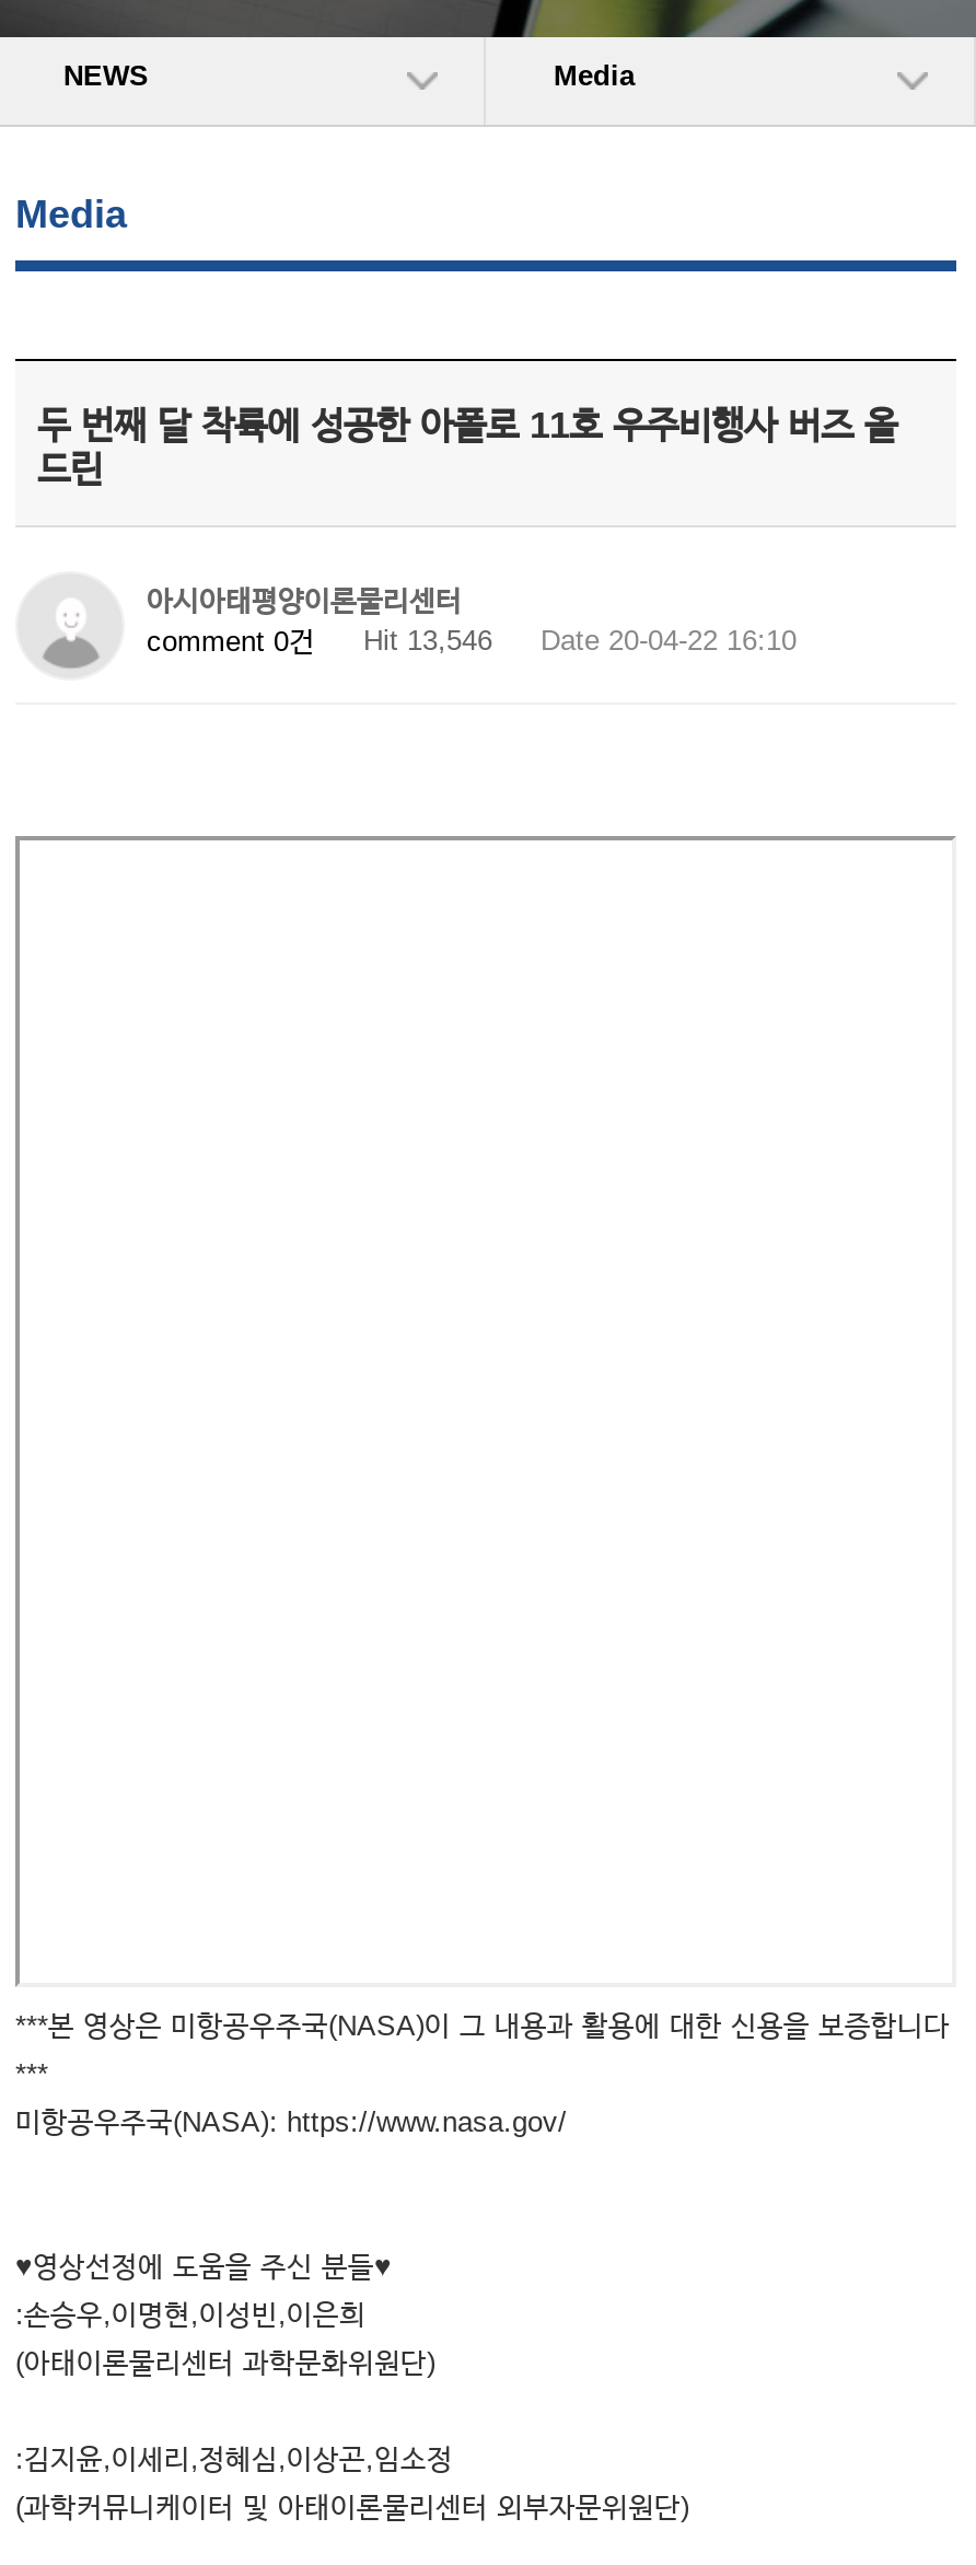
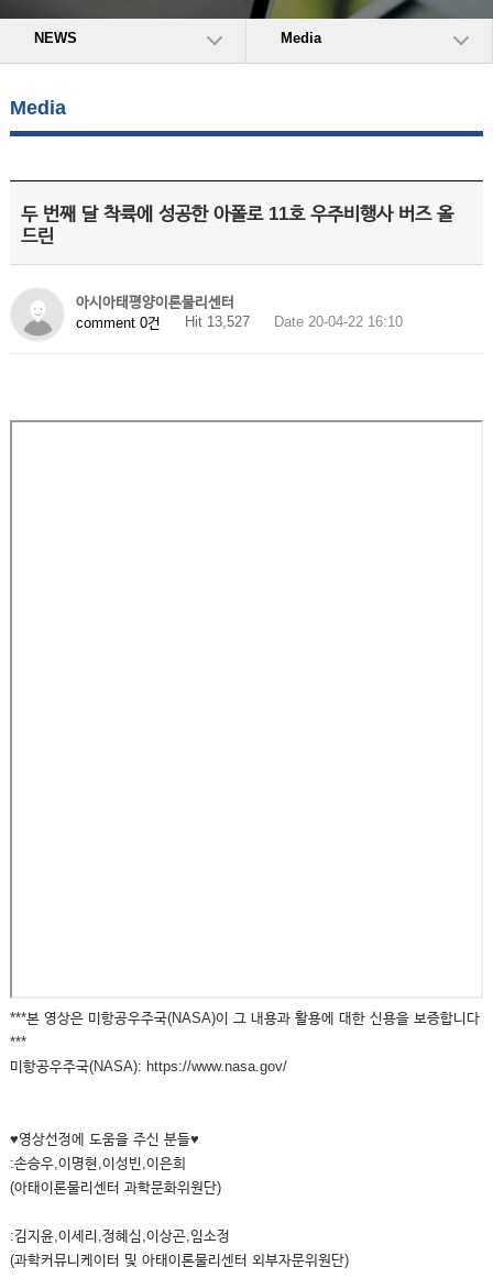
[147,624,797,658] comment 0건 Hit 13,546 Date 20-04-22 16:10 -> [76,313,403,331] comment 0건 Hit 13,527 Date 20-04-22 16:10

